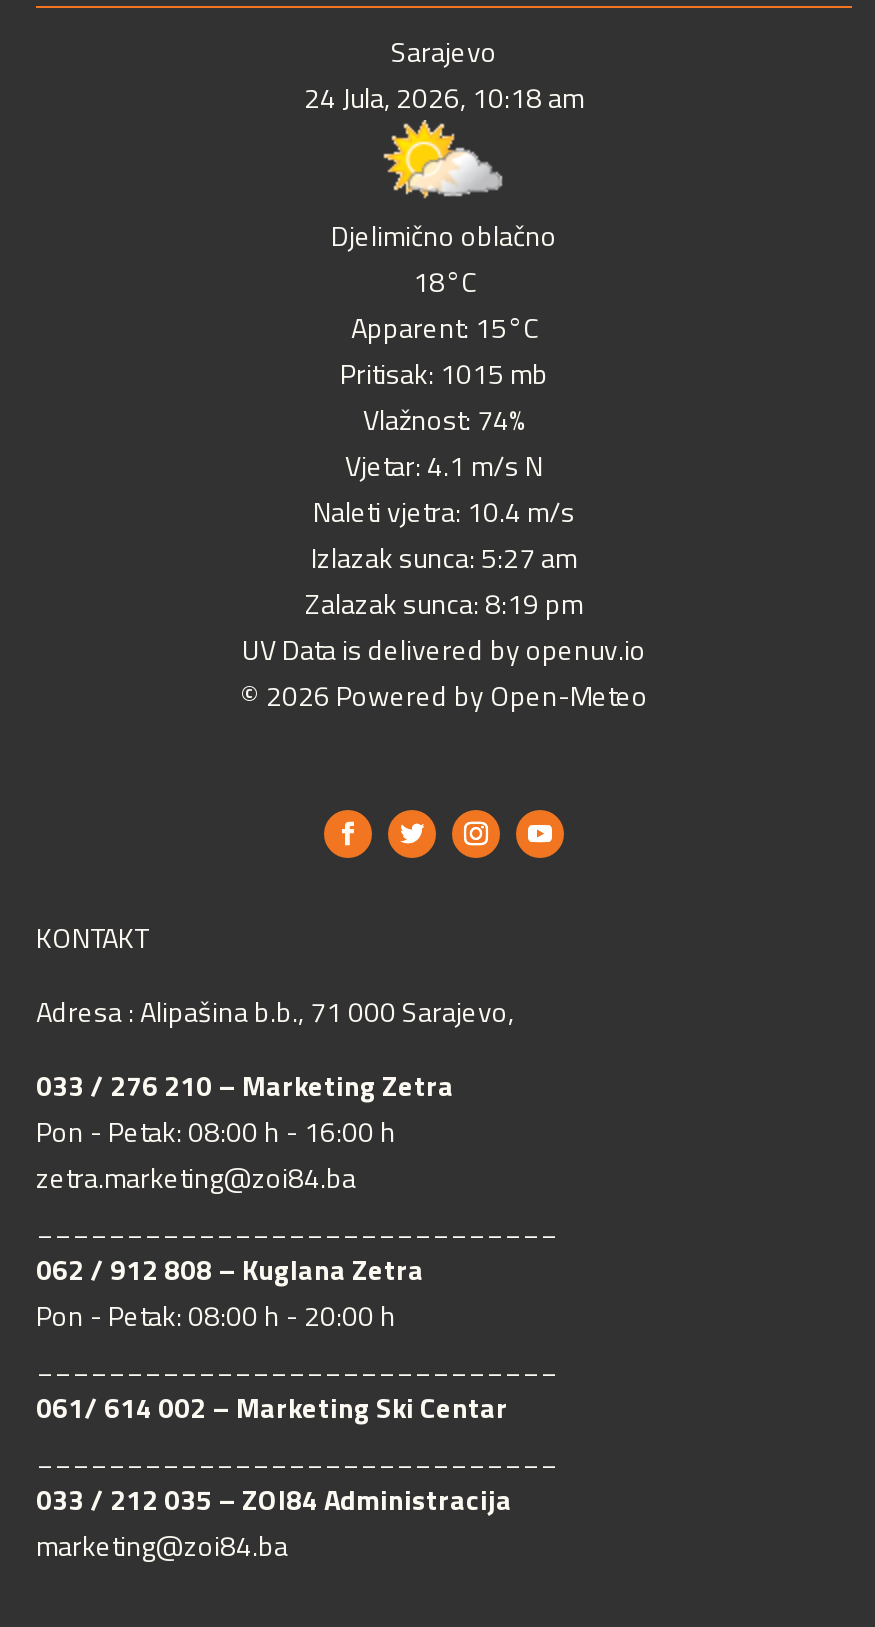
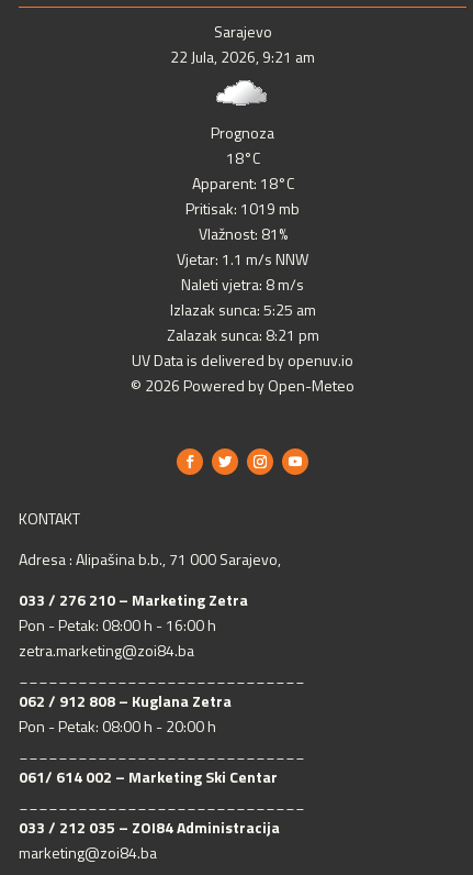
[304,77,584,119] 24 Jula, 2026, 10:18 am -> [170,45,315,68] 22 Jula, 2026, 9:21 am
[331,134,557,257] [image] | Djelimično oblačno -> [210,77,274,144] [image] | Prognoza
[351,307,537,349] Apparent: 15°C -> [192,172,294,195] Apparent: 18°C
[340,353,548,395] Pritisak: 1015 mb -> [185,197,300,220] Pritisak: 1019 mb
[363,399,525,441] Vlažnost: 74% -> [198,222,287,245] Vlažnost: 81%
[345,445,543,487] Vjetar: 4.1 m/s N -> [177,248,308,271] Vjetar: 1.1 m/s NNW
[313,491,575,533] Naleti vjetra: 10.4 m/s -> [181,273,304,296] Naleti vjetra: 8 m/s
[311,537,577,579] Izlazak sunca: 5:27 am -> [170,298,316,321] Izlazak sunca: 5:25 am
[305,583,583,625] Zalazak sunca: 8:19 pm -> [166,324,319,347] Zalazak sunca: 8:21 pm

